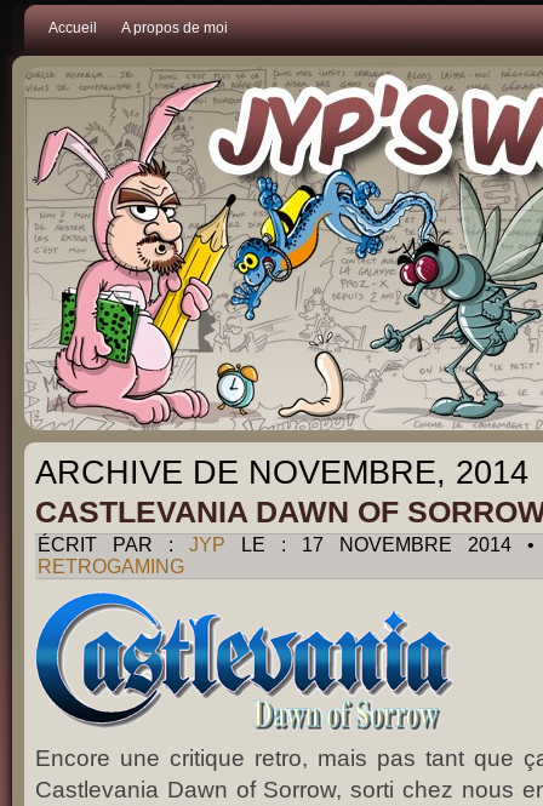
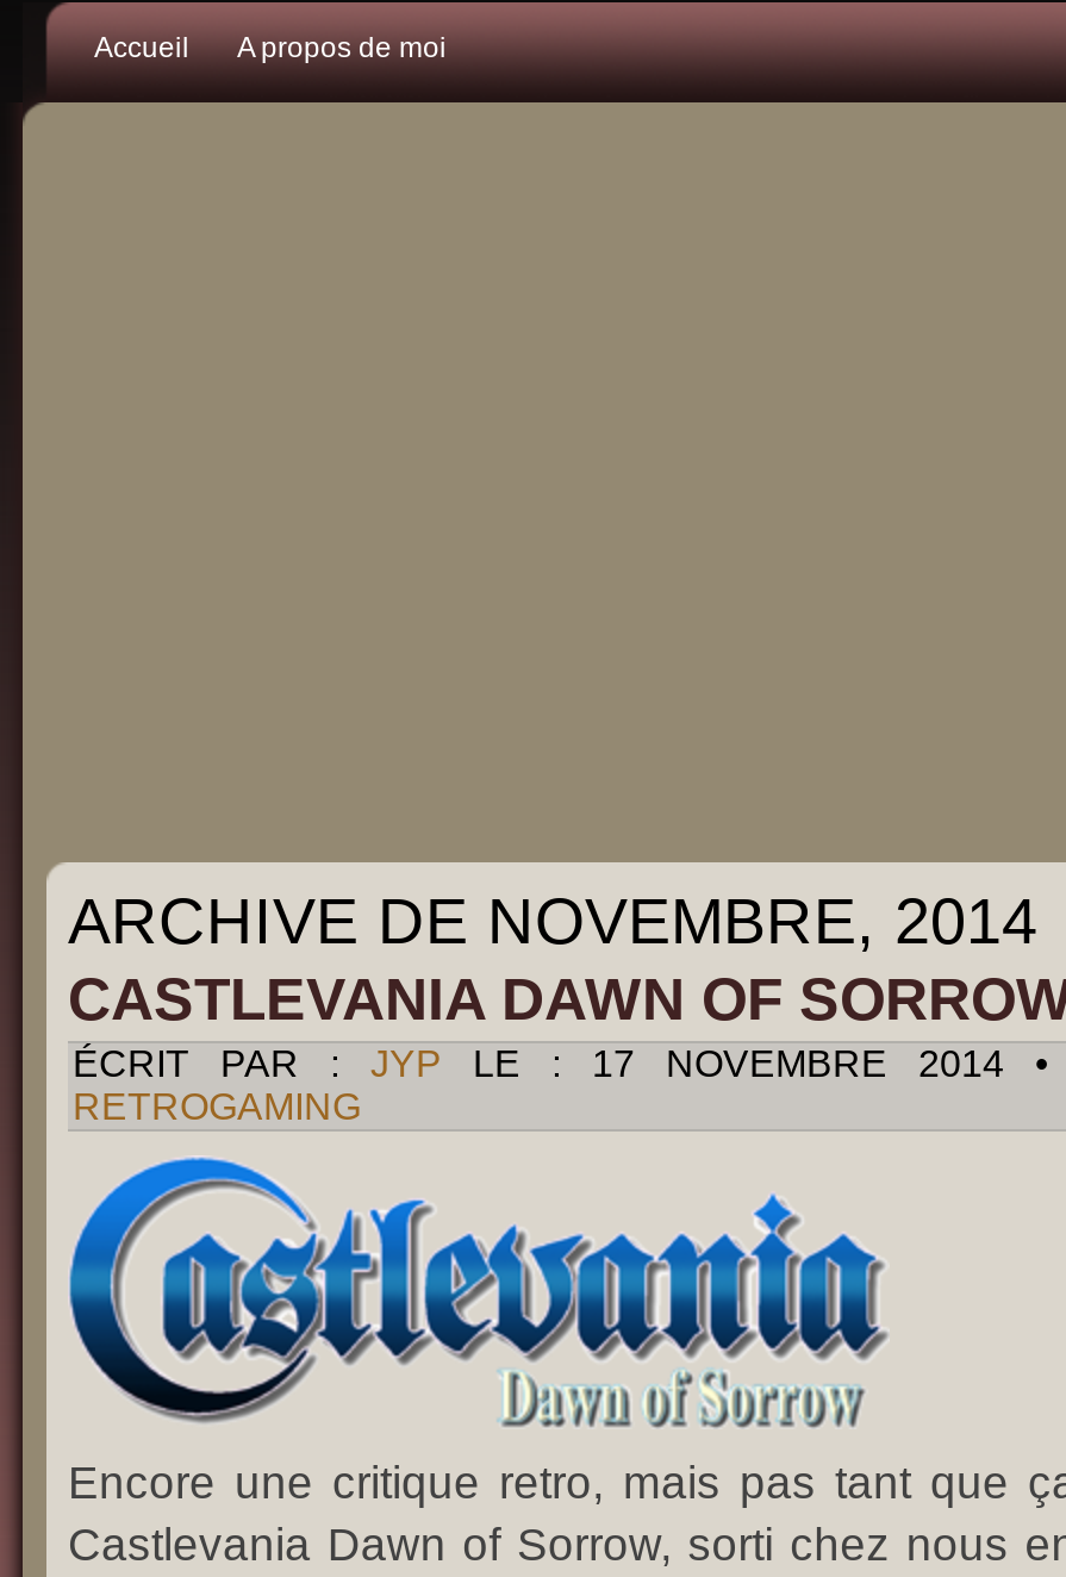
[24,74,539,430] [image] -> none

